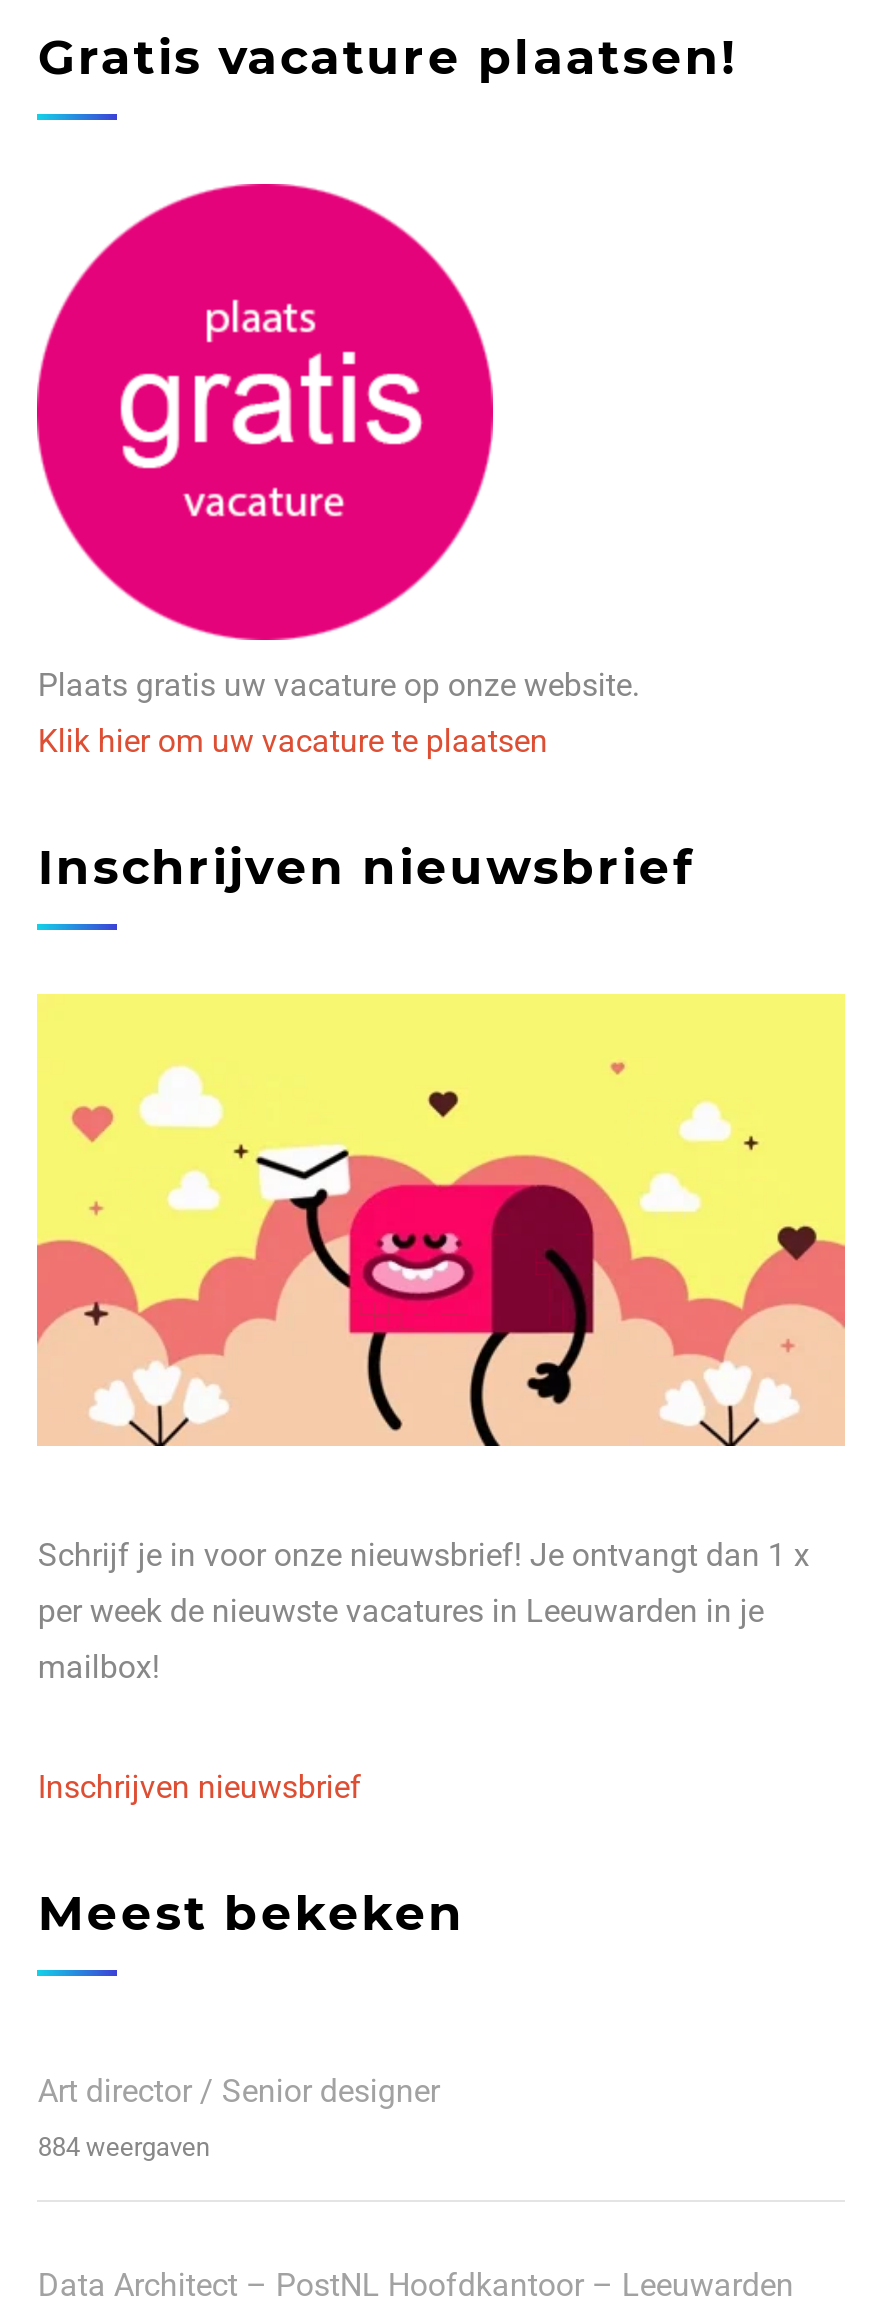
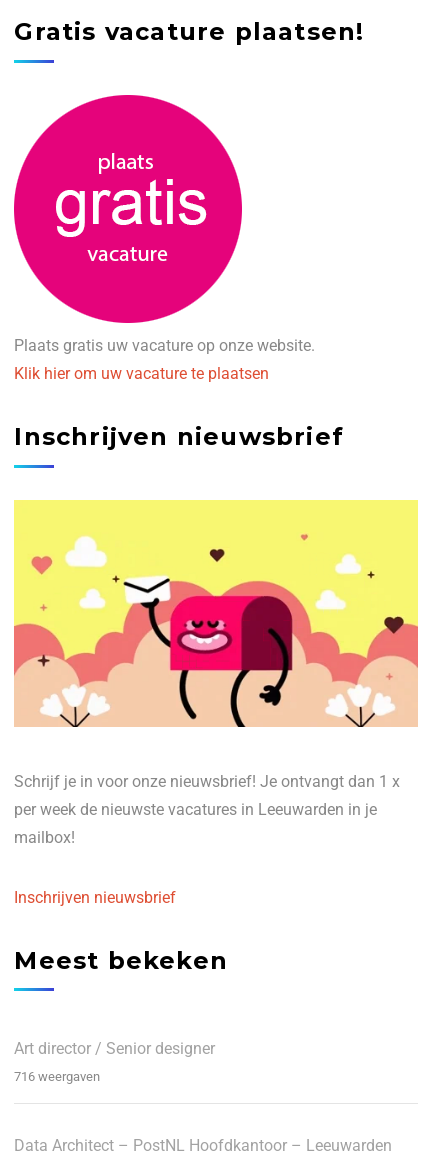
[38,2133,210,2163] 884 weergaven -> [14,1069,100,1084] 716 weergaven

